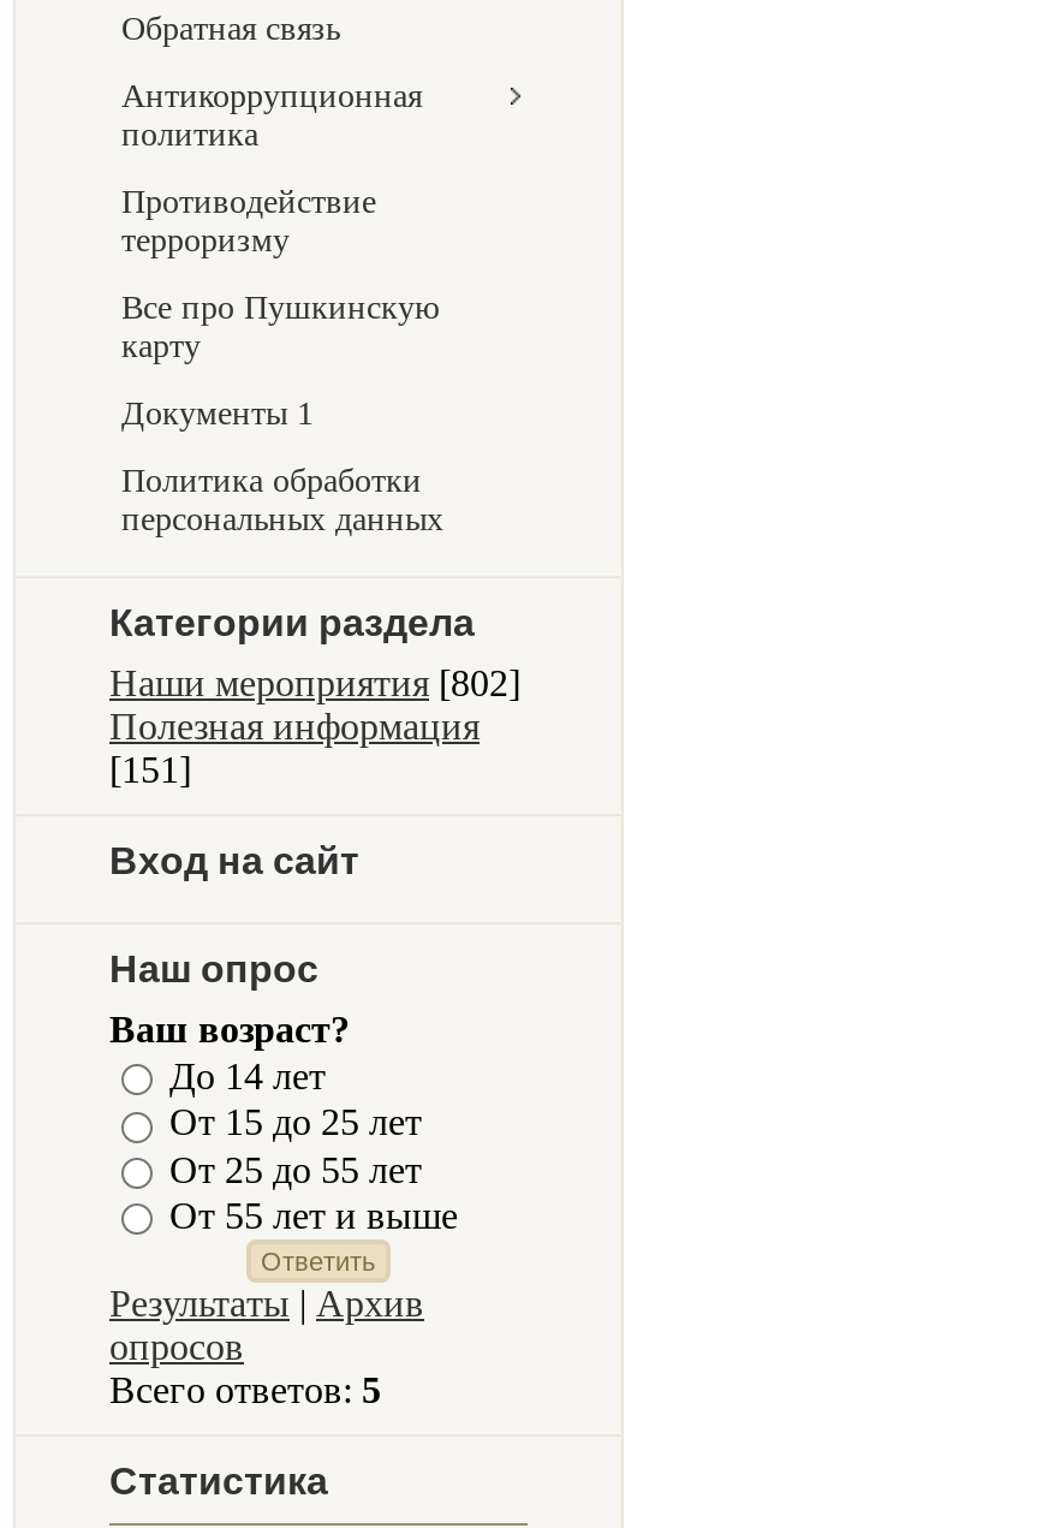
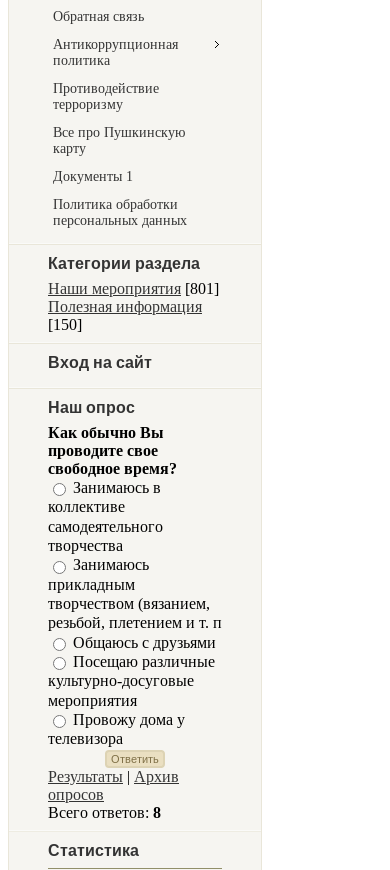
[109,662,520,703] Наши мероприятия [802] -> [48,280,219,297] Наши мероприятия [801]
[109,749,191,790] [151] -> [48,316,82,333] [150]
[109,1009,458,1235] Ваш возраст? | До 14 лет | От 15 до 25 лет | От 25 до 55 лет | От 55 лет и выше -> [48,424,222,748] Как обычно Вы | проводите свое | свободное время? | Занимаюсь в | коллективе | самодеятельного | творчества | Занимаюсь | прикладным | творчеством (вязанием, | резьбой, плетением и т. п | Общаюсь с друзьями | Посещаю различные | культурно-досуговые | мероприятия | Провожу дома у | телевизора
[109,1370,381,1411] Всего ответов: 5 -> [48,804,161,821] Всего ответов: 8

